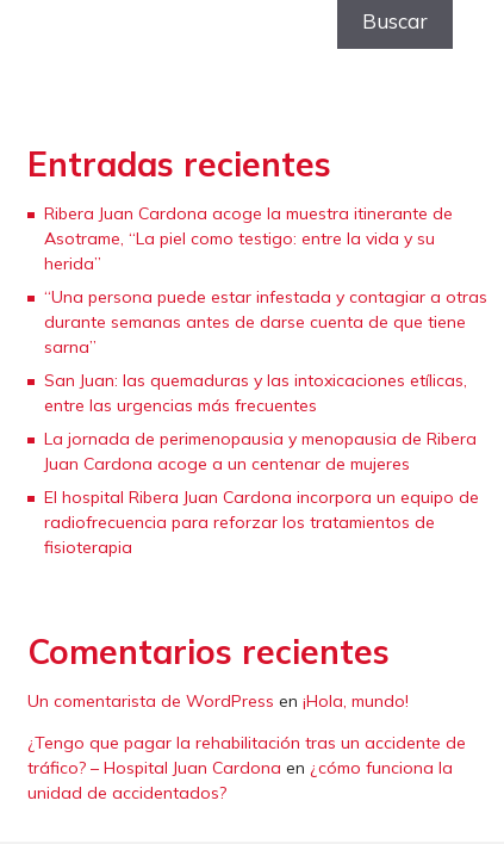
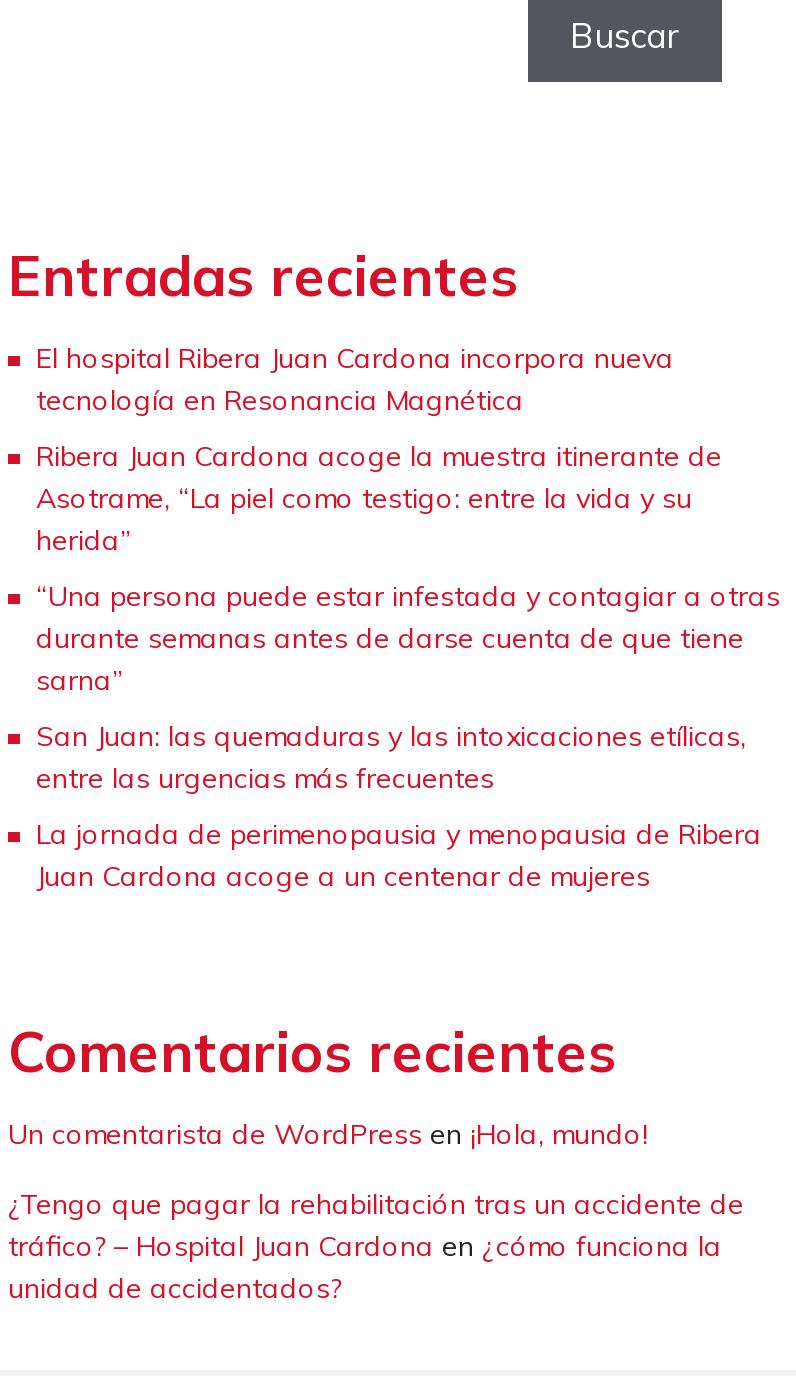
none -> [36,341,674,419] El hospital Ribera Juan Cardona incorpora nueva | tecnología en Resonancia Magnética
moved [44,203,487,475] -> [36,439,780,895]: Ribera Juan Cardona acoge la muestra itinerante de | Asotrame, “La piel como testigo: entre la vida y su | herida” | ... | La jornada de perimenopausia y menopausia de Ribera | Juan Cardona acoge a un centenar de mujeres
[44,487,479,558] El hospital Ribera Juan Cardona incorpora un equipo de | radiofrecuencia para reforzar los tratamientos de | fisioterapia -> none

